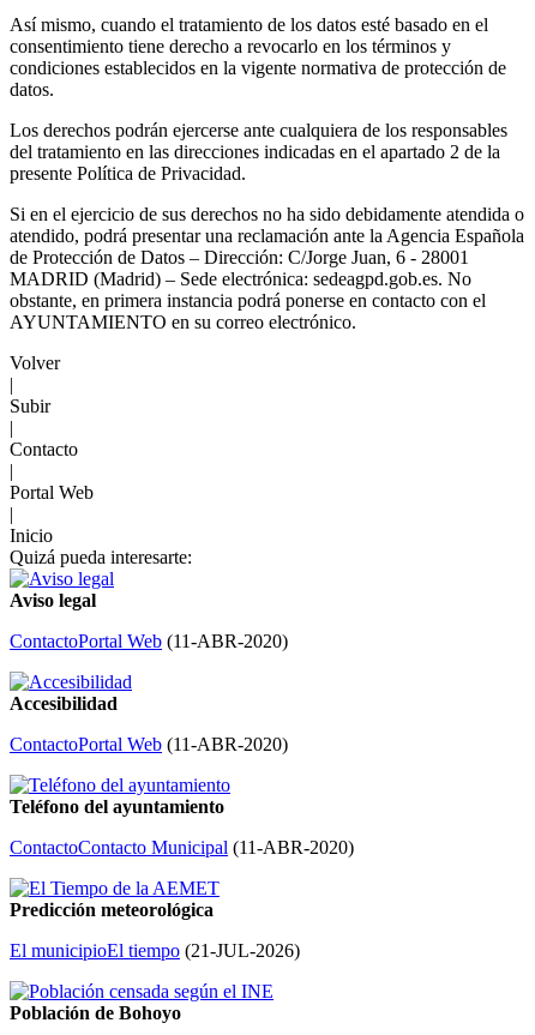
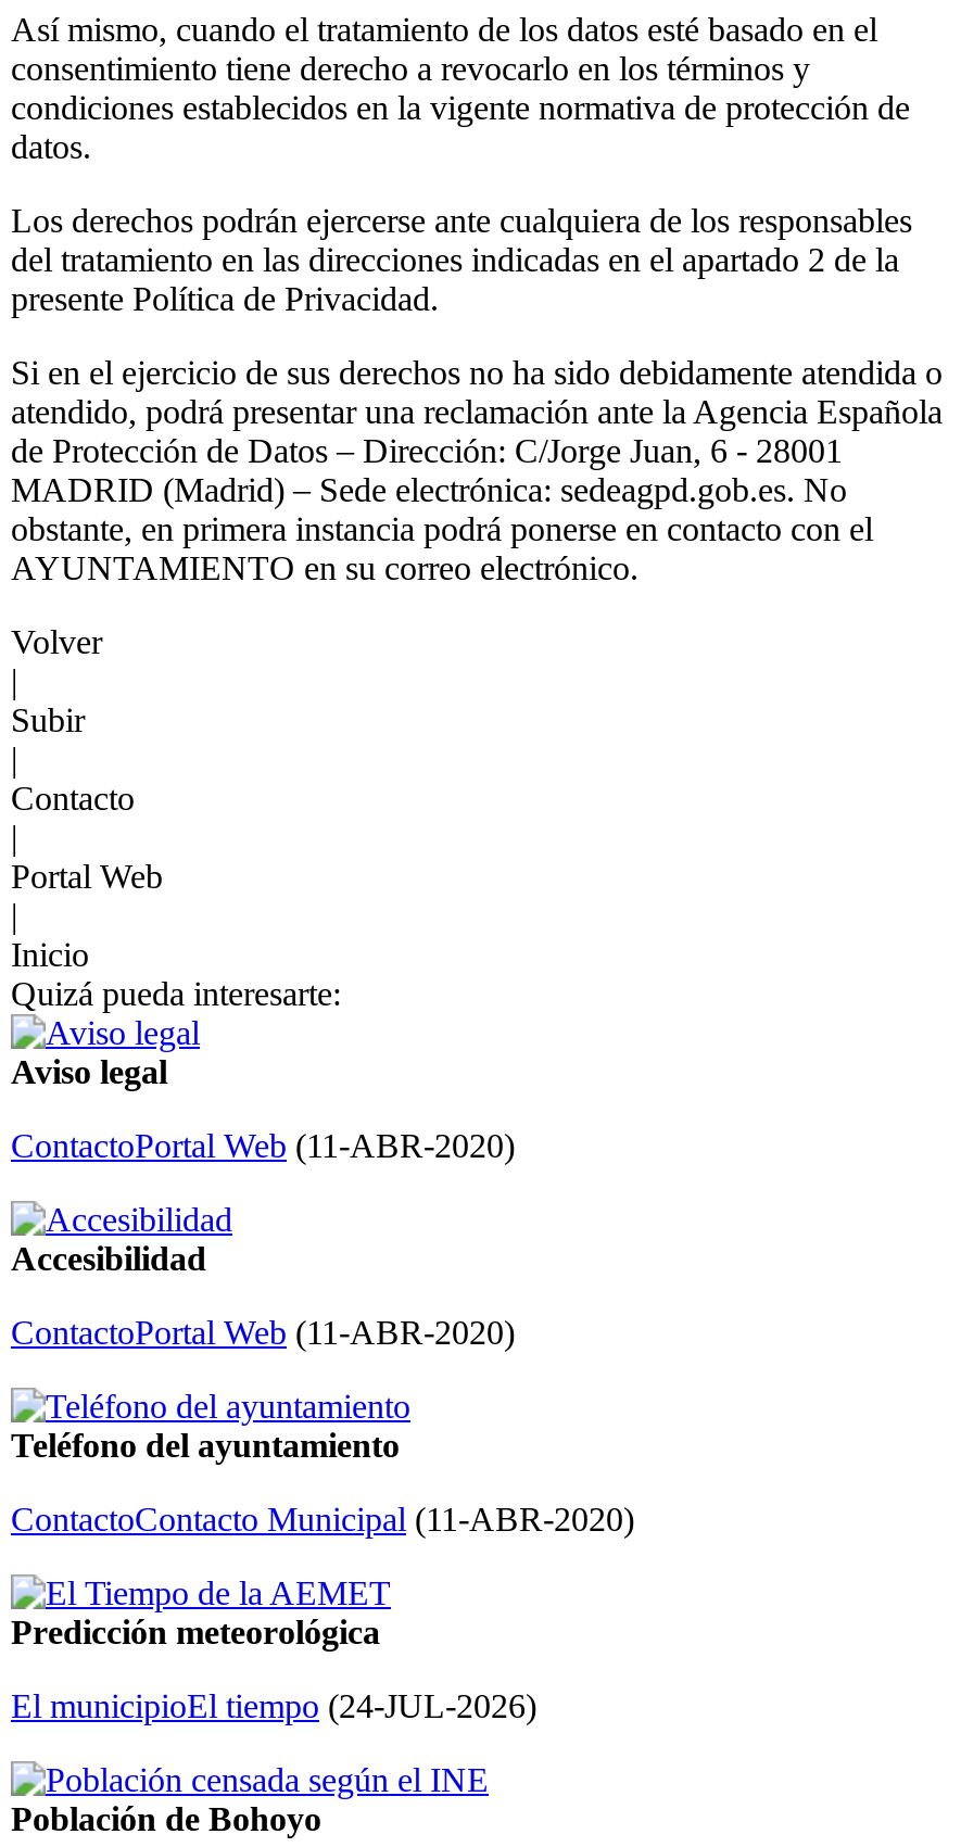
[10,940,300,960] El municipioEl tiempo (21-JUL-2026) -> [11,1687,536,1724] El municipioEl tiempo (24-JUL-2026)

